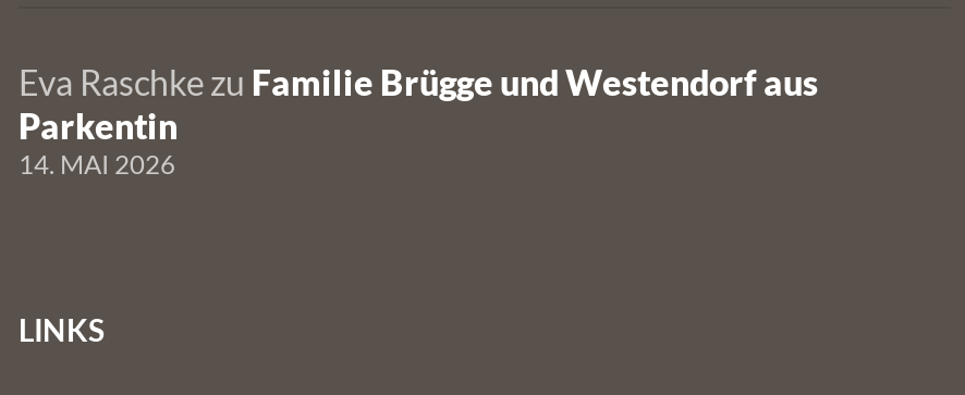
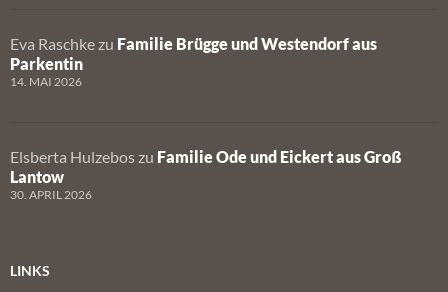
none -> [10,147,402,202] Elsberta Hulzebos zu Familie Ode und Eickert aus Groß | Lantow | 30. APRIL 2026

